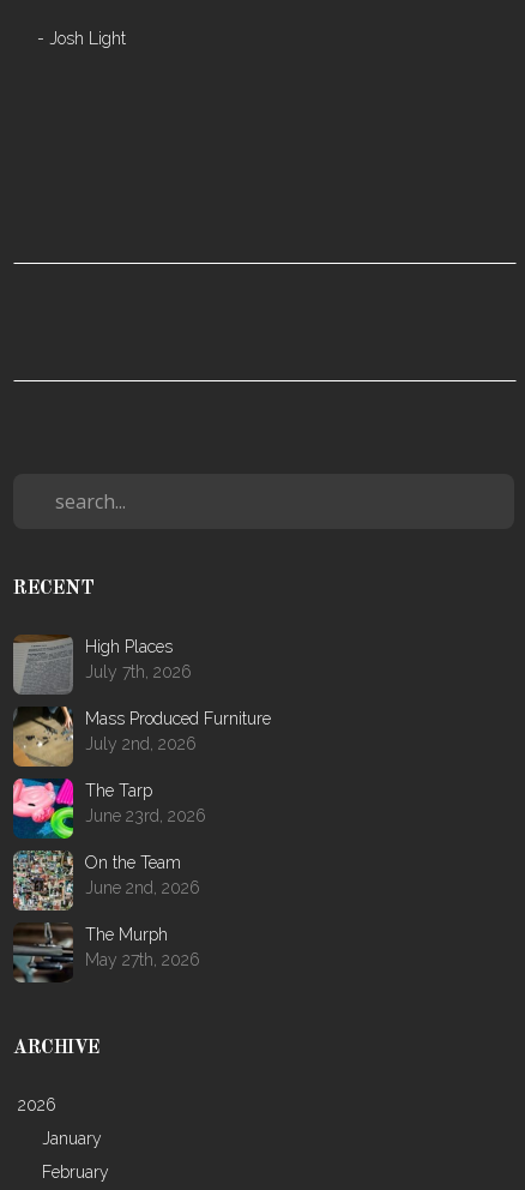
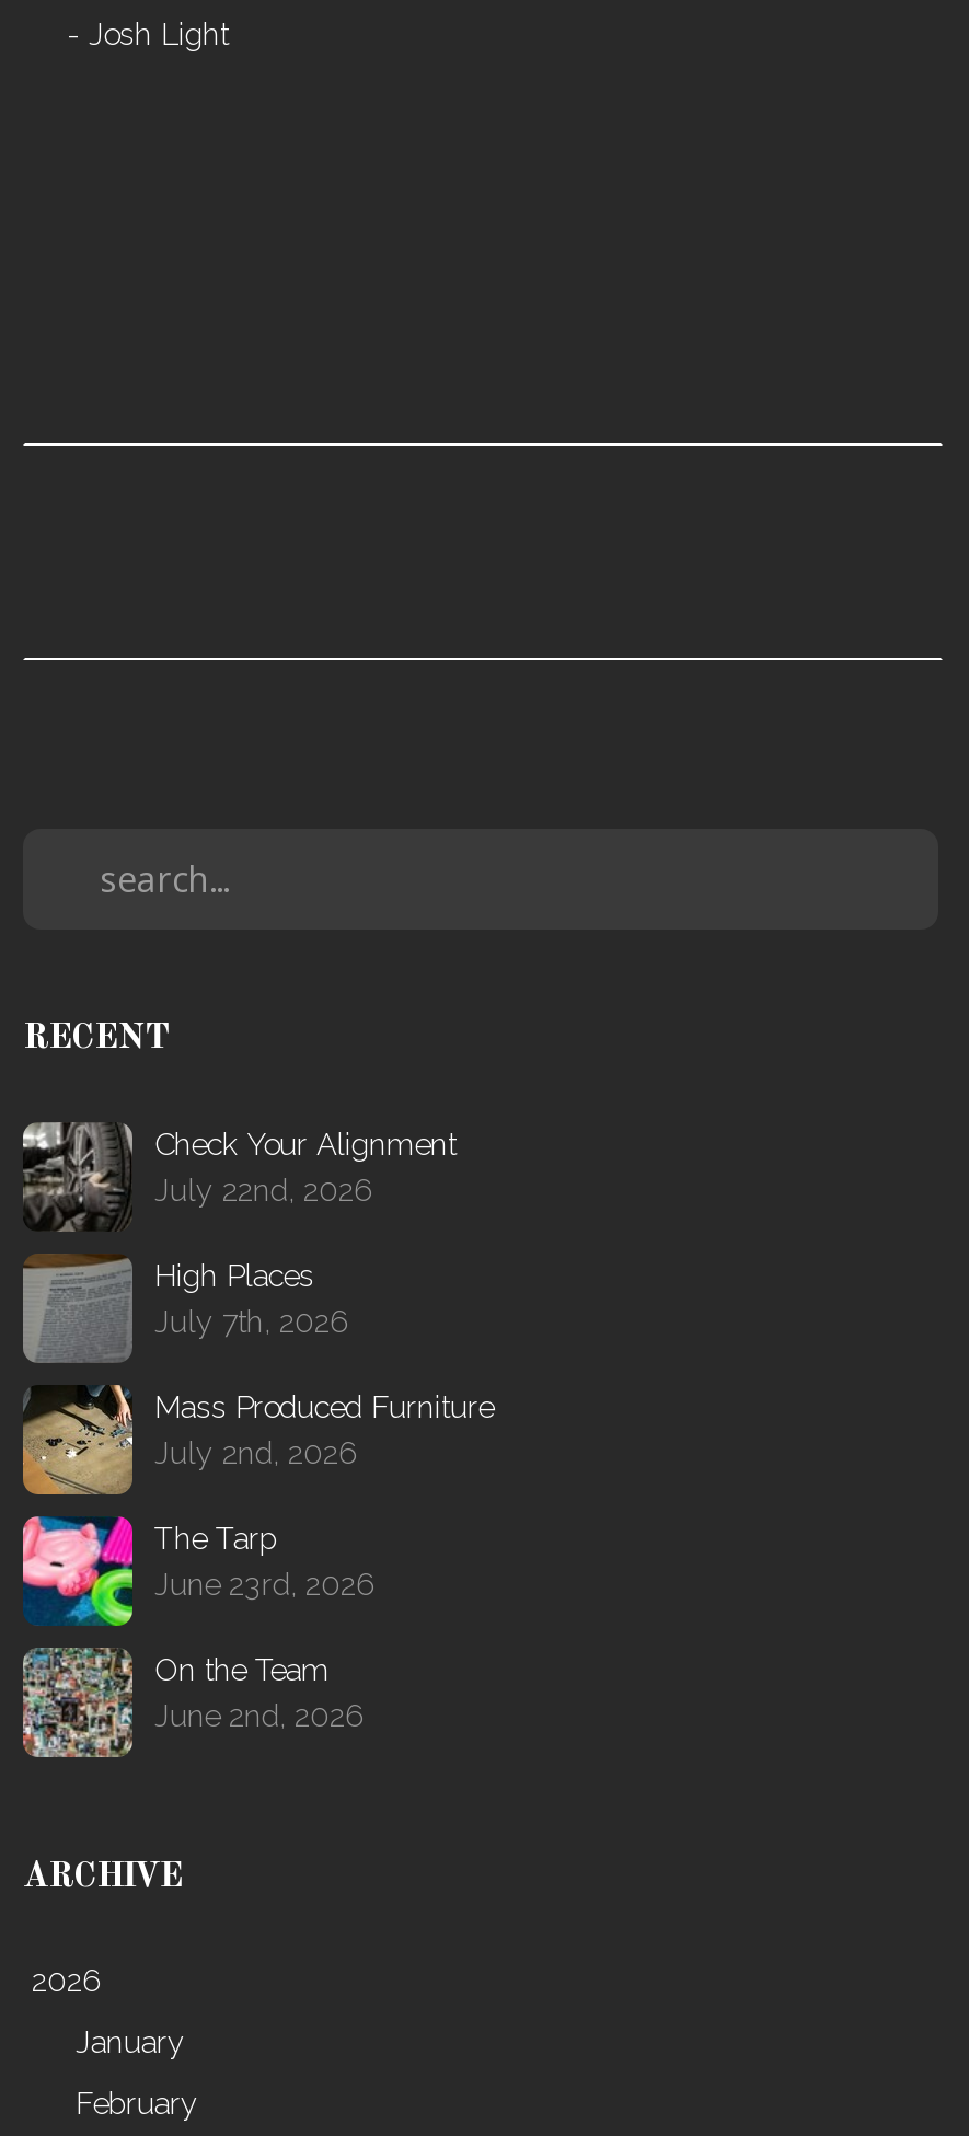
none -> [21,1120,457,1232] [image] | Check Your Alignment | July 22nd, 2026
moved [16,633,271,897] -> [27,1251,494,1733]: [image] | High Places | July 7th, 2026 | ... | On the Team | June 2nd, 2026
[12,922,200,984] [image] | The Murph | May 27th, 2026 -> none

